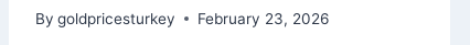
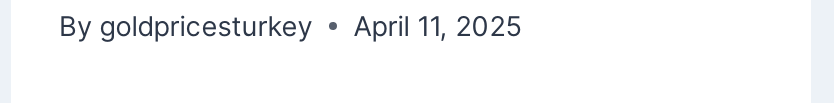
[35,10,329,27] By goldpricesturkey February 23, 2026 -> [59,10,521,42] By goldpricesturkey April 11, 2025

